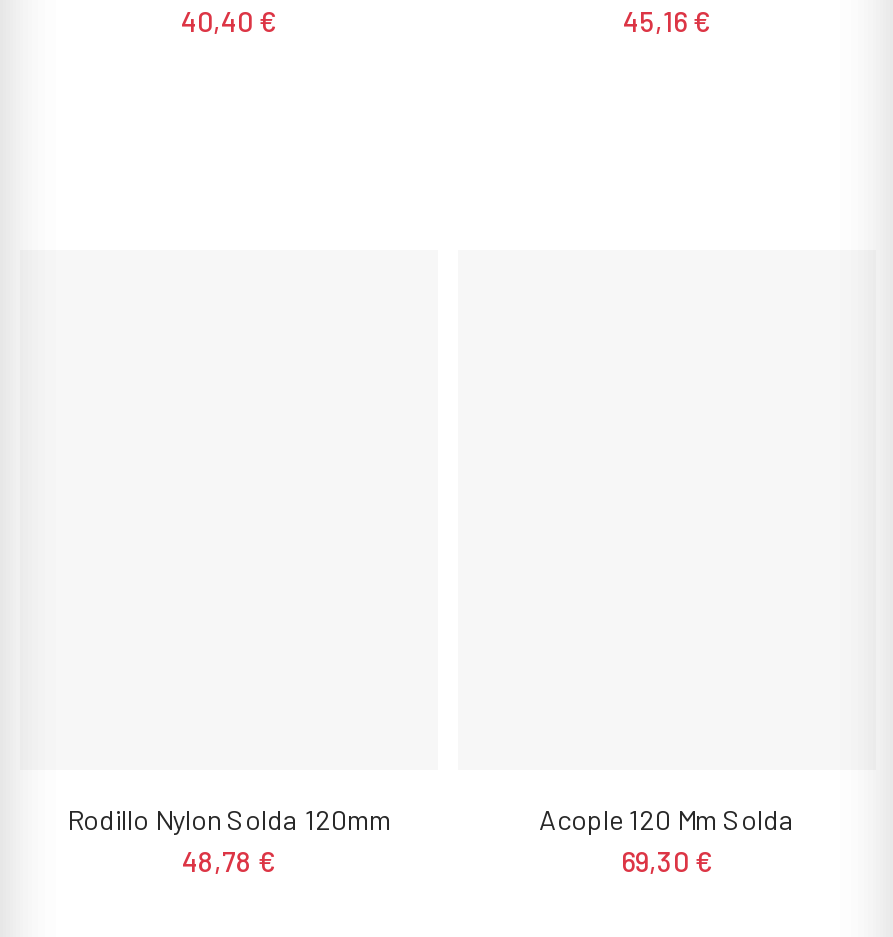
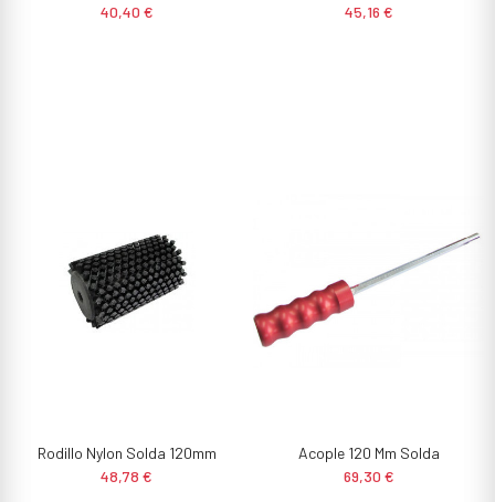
none -> [67,234,188,330] [image]
none -> [253,232,480,347] [image]

